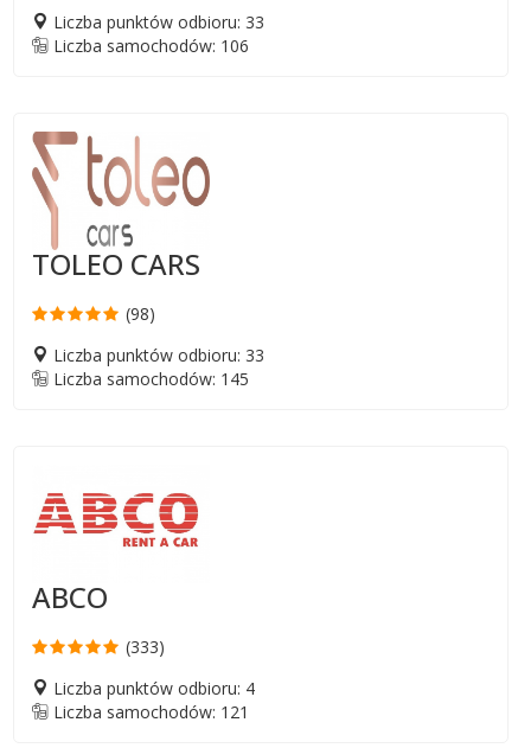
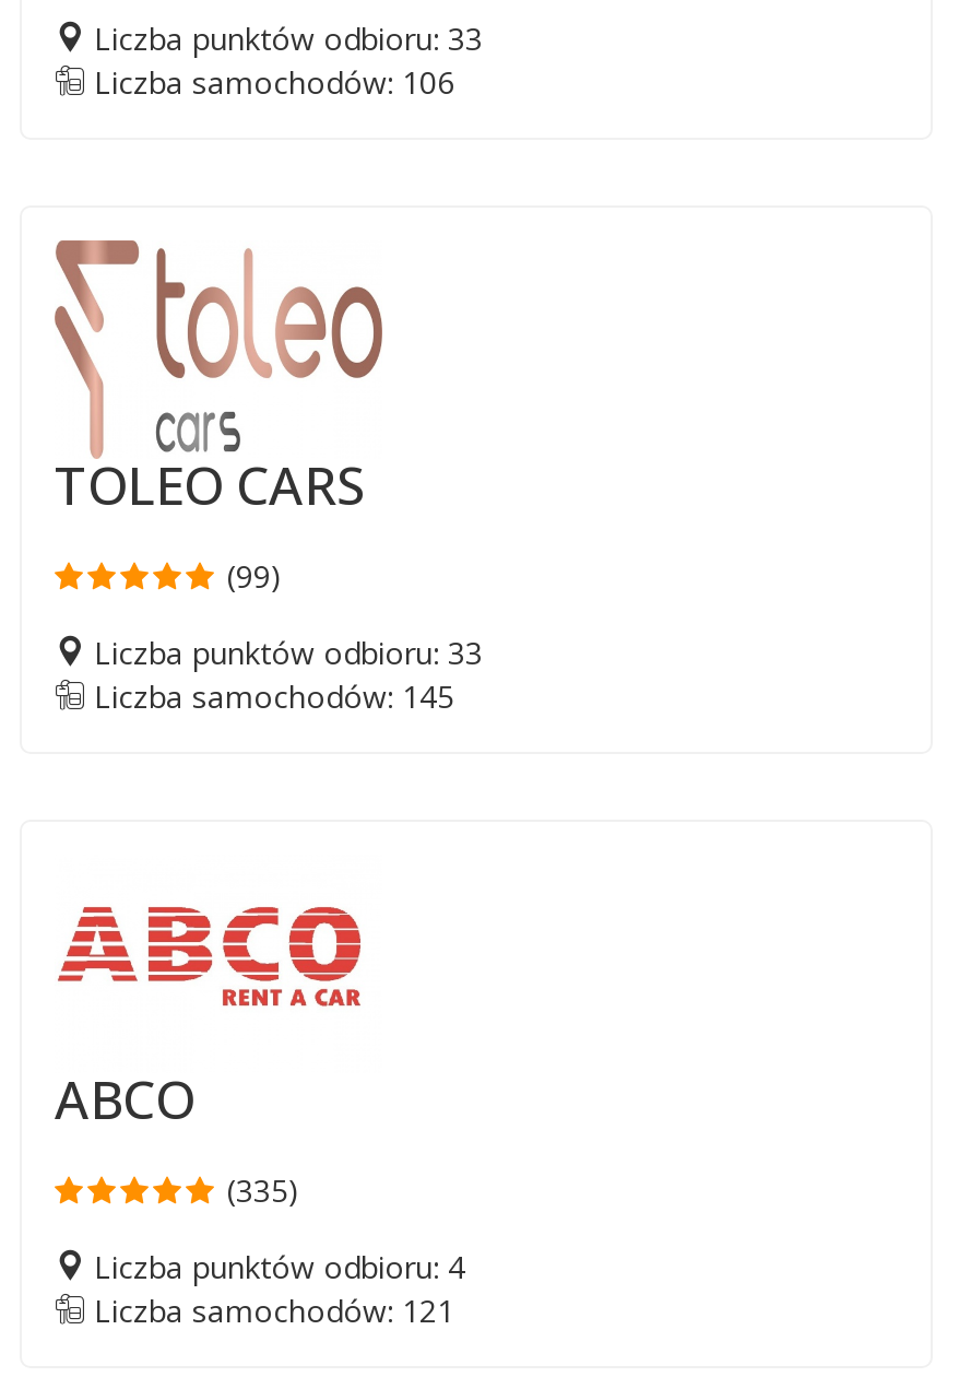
[121,302,155,324] (98) -> [218,554,282,596] (99)
[121,635,165,657] (333) -> [218,1168,299,1210] (335)

